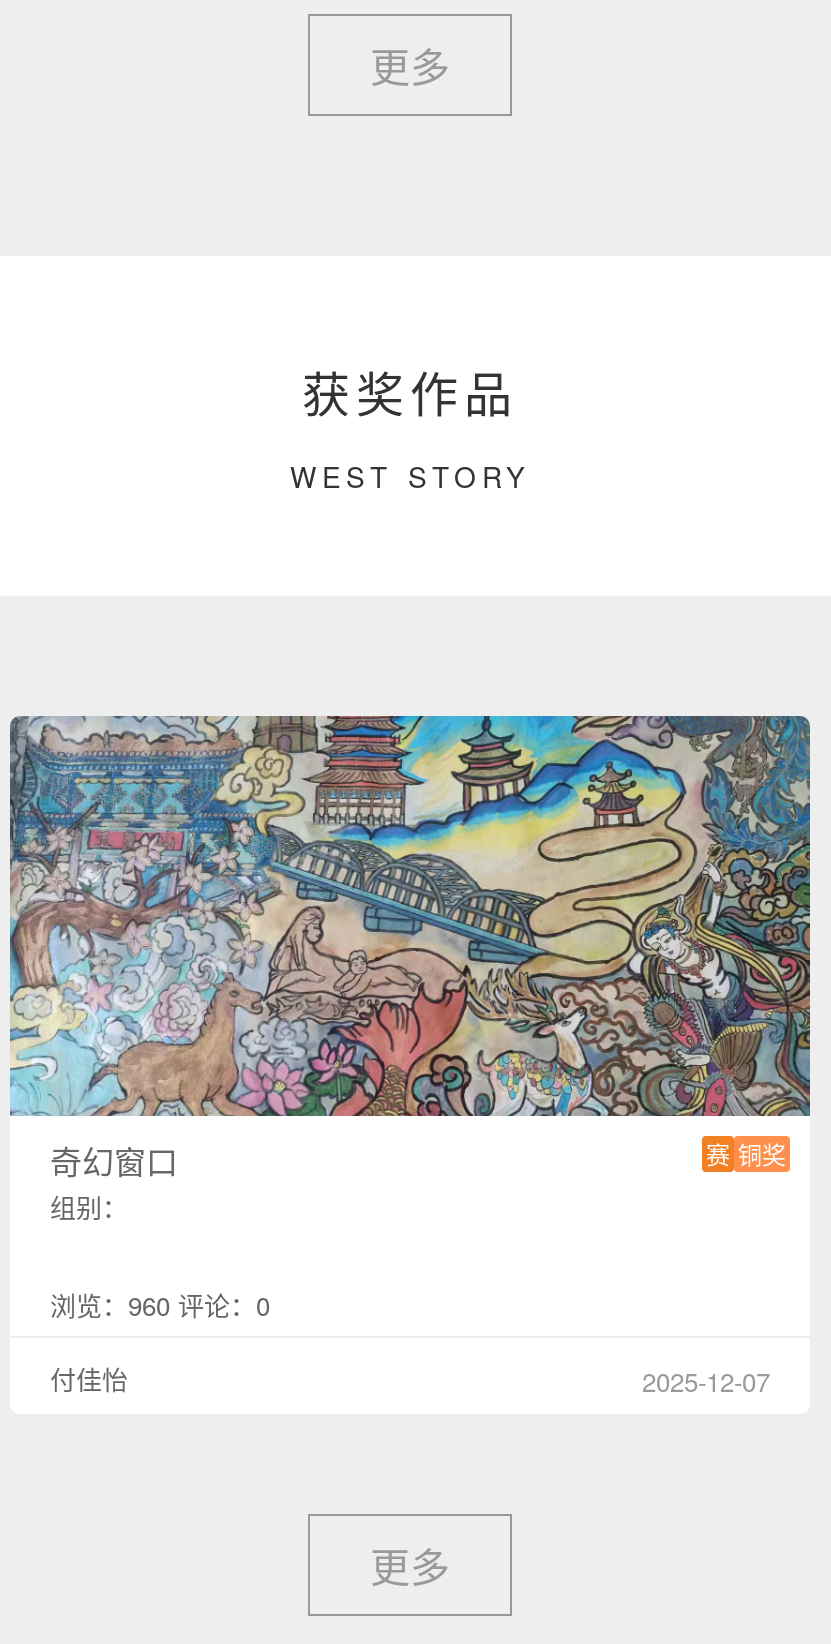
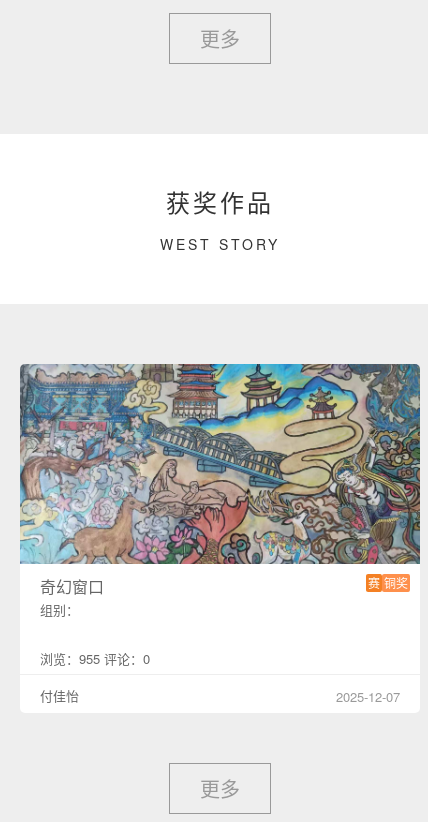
[50,1286,270,1324] 浏览：960 评论：0 -> [40,649,150,668] 浏览：955 评论：0

